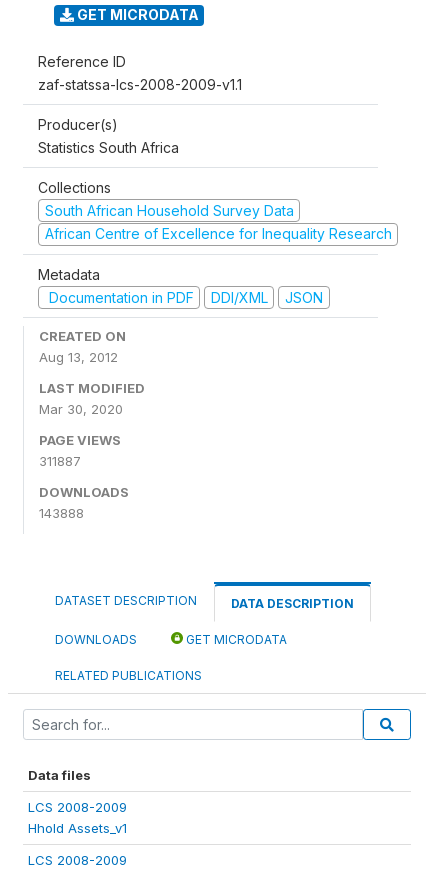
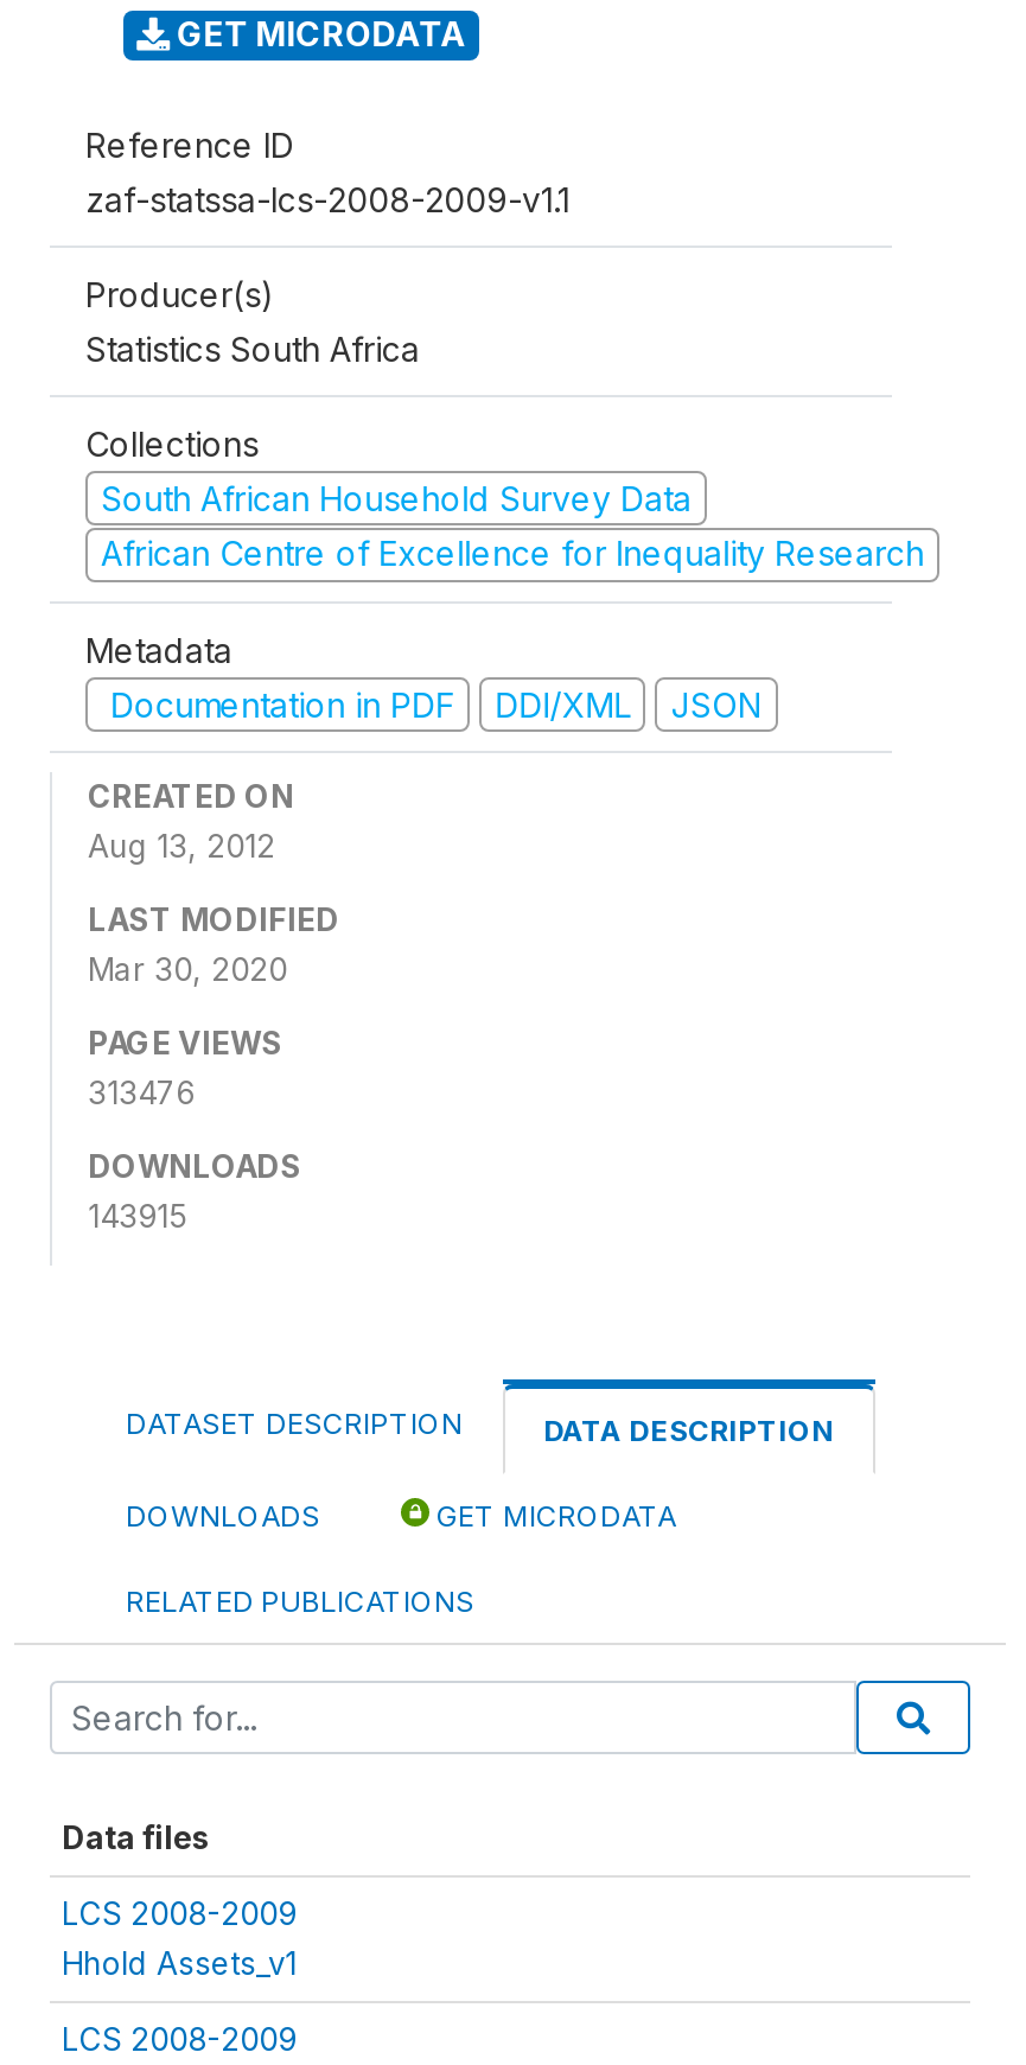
[39,453,81,469] 311887 -> [88,1074,195,1112] 313476
[39,505,84,521] 143888 -> [88,1197,187,1235] 143915

